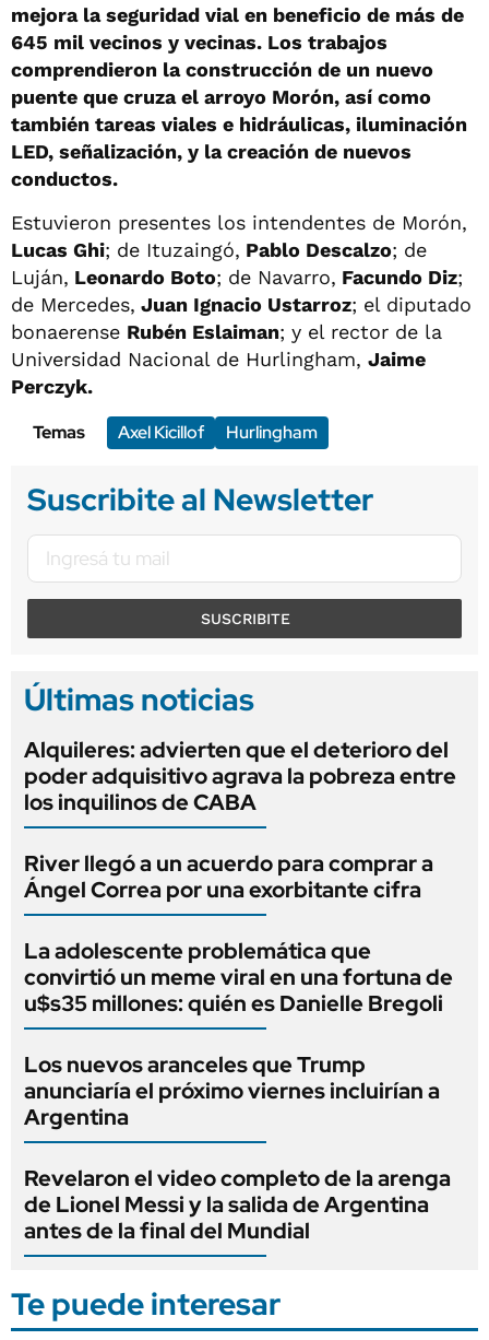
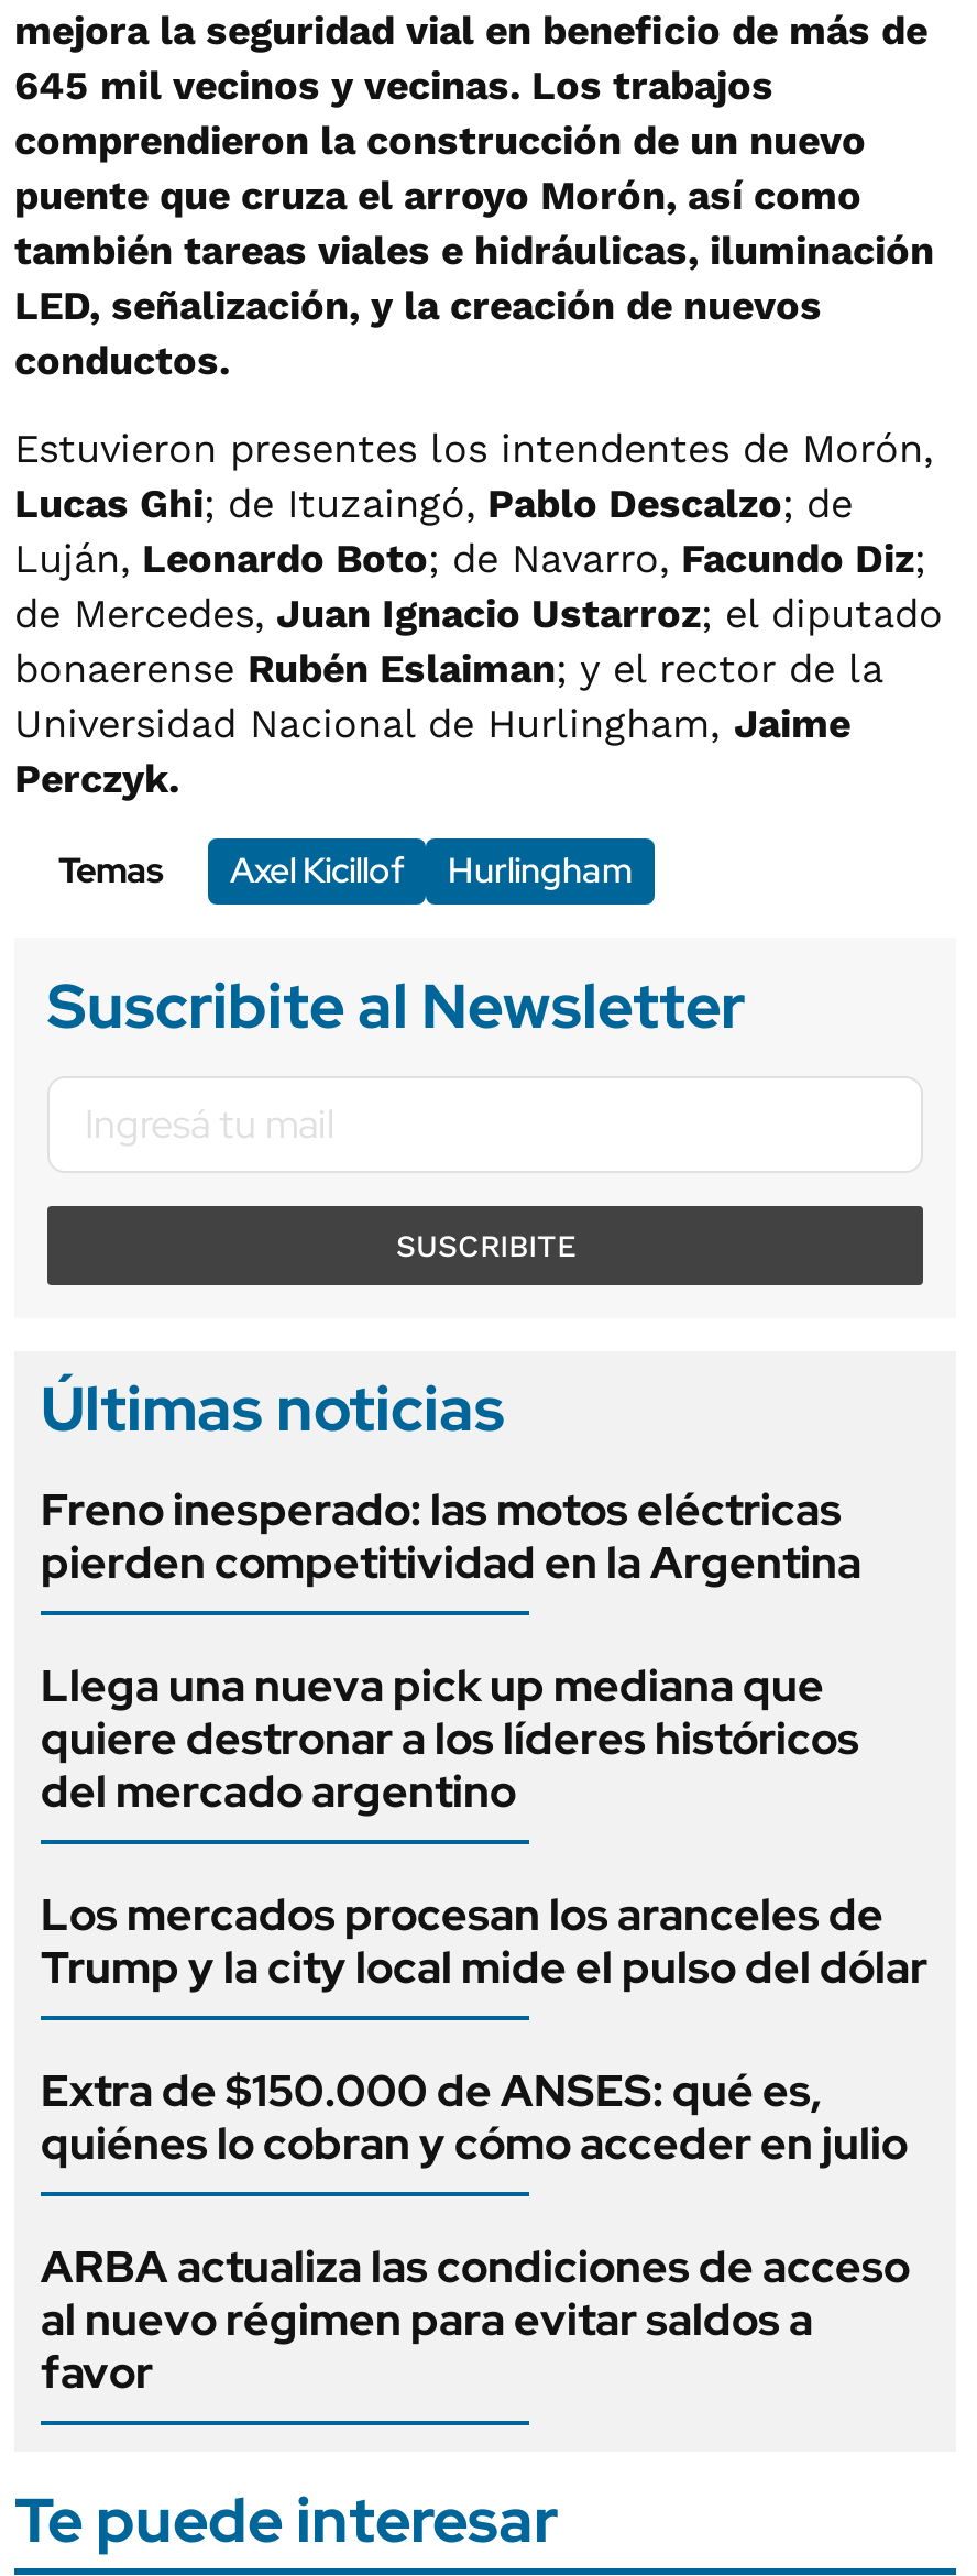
[24,735,456,816] Alquileres: advierten que el deterioro del | poder adquisitivo agrava la pobreza entre | los inquilinos de CABA -> [41,1480,861,1590] Freno inesperado: las motos eléctricas | pierden competitividad en la Argentina
[24,849,433,903] River llegó a un acuerdo para comprar a | Ángel Correa por una exorbitante cifra -> [41,1656,859,1819] Llega una nueva pick up mediana que | quiere destronar a los líderes históricos | del mercado argentino
[24,936,453,1017] La adolescente problemática que | convirtió un meme viral en una fortuna de | u$s35 millones: quién es Danielle Bregoli -> [41,1885,927,1995] Los mercados procesan los aranceles de | Trump y la city local mide el pulso del dólar
[24,1050,440,1131] Los nuevos aranceles que Trump | anunciaría el próximo viernes incluirían a | Argentina -> [41,2061,908,2171] Extra de $150.000 de ANSES: qué es, | quiénes lo cobran y cómo acceder en julio
[24,1164,451,1244] Revelaron el video completo de la arenga | de Lionel Messi y la salida de Argentina | antes de la final del Mundial -> [41,2237,910,2400] ARBA actualiza las condiciones de acceso | al nuevo régimen para evitar saldos a | favor

